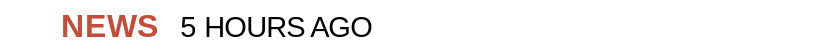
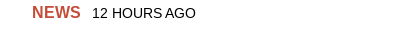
[61,8,372,42] NEWS 5 HOURS AGO -> [32,4,196,21] NEWS 12 HOURS AGO

